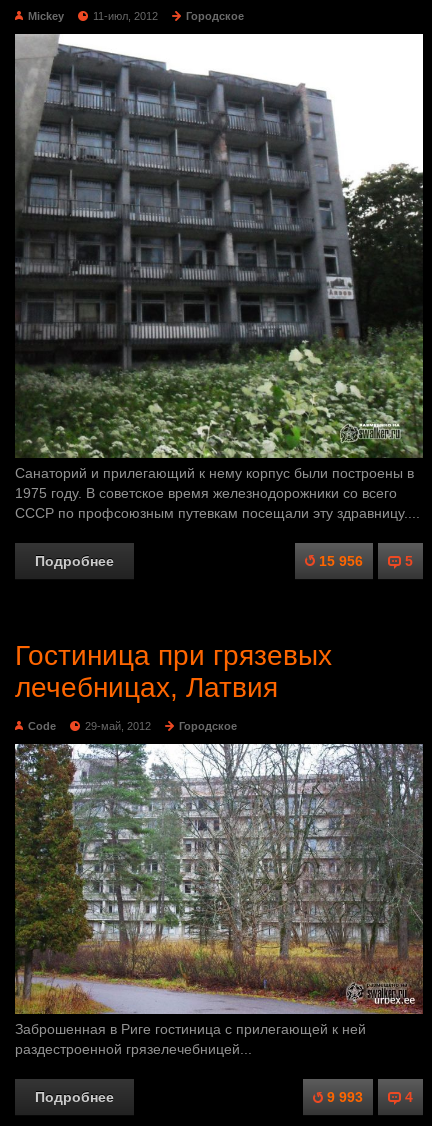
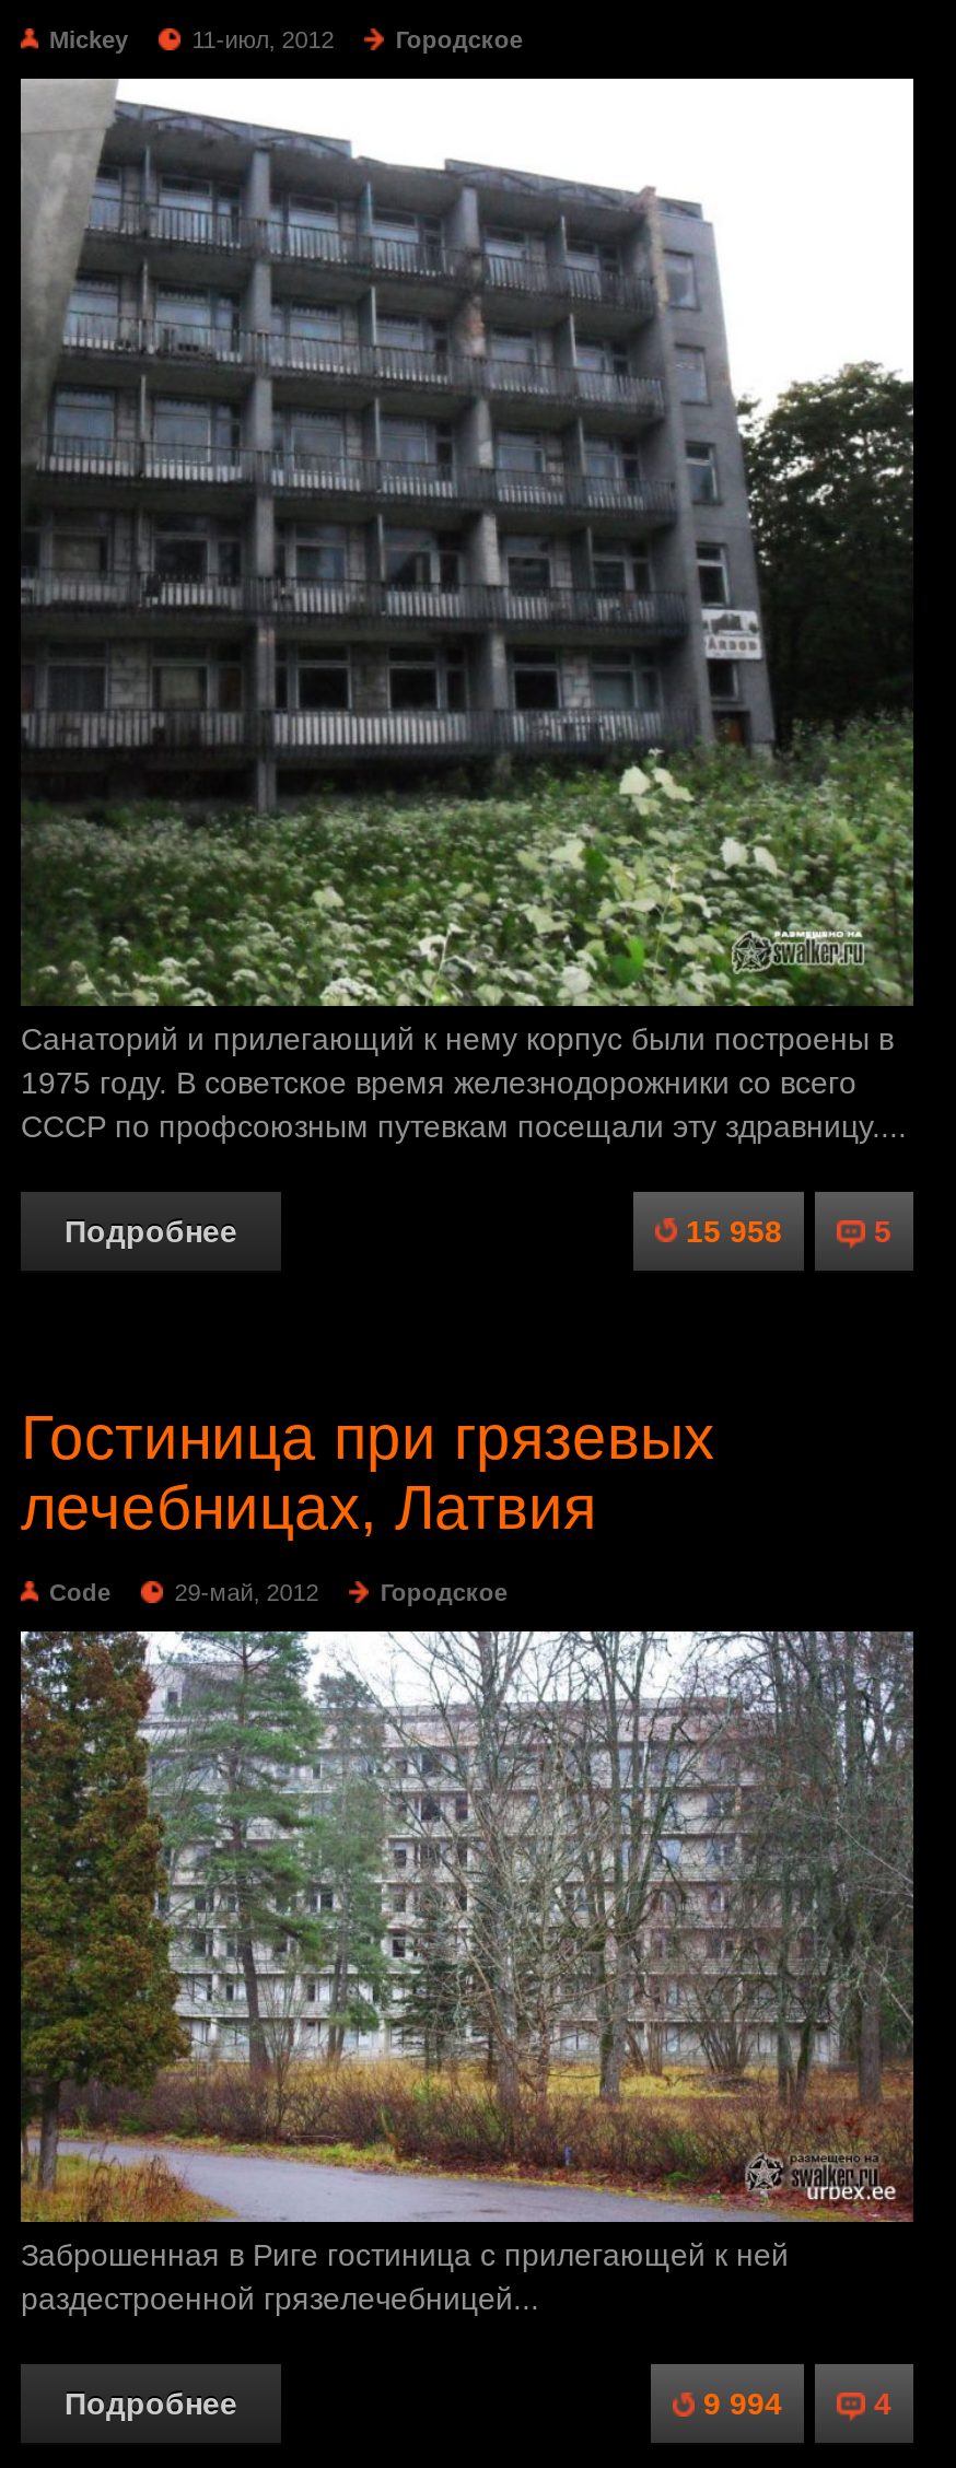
[319,553,363,569] 15 956 -> [686,1214,782,1249] 15 958
[327,1089,363,1105] 9 993 -> [703,2387,782,2422] 9 994

